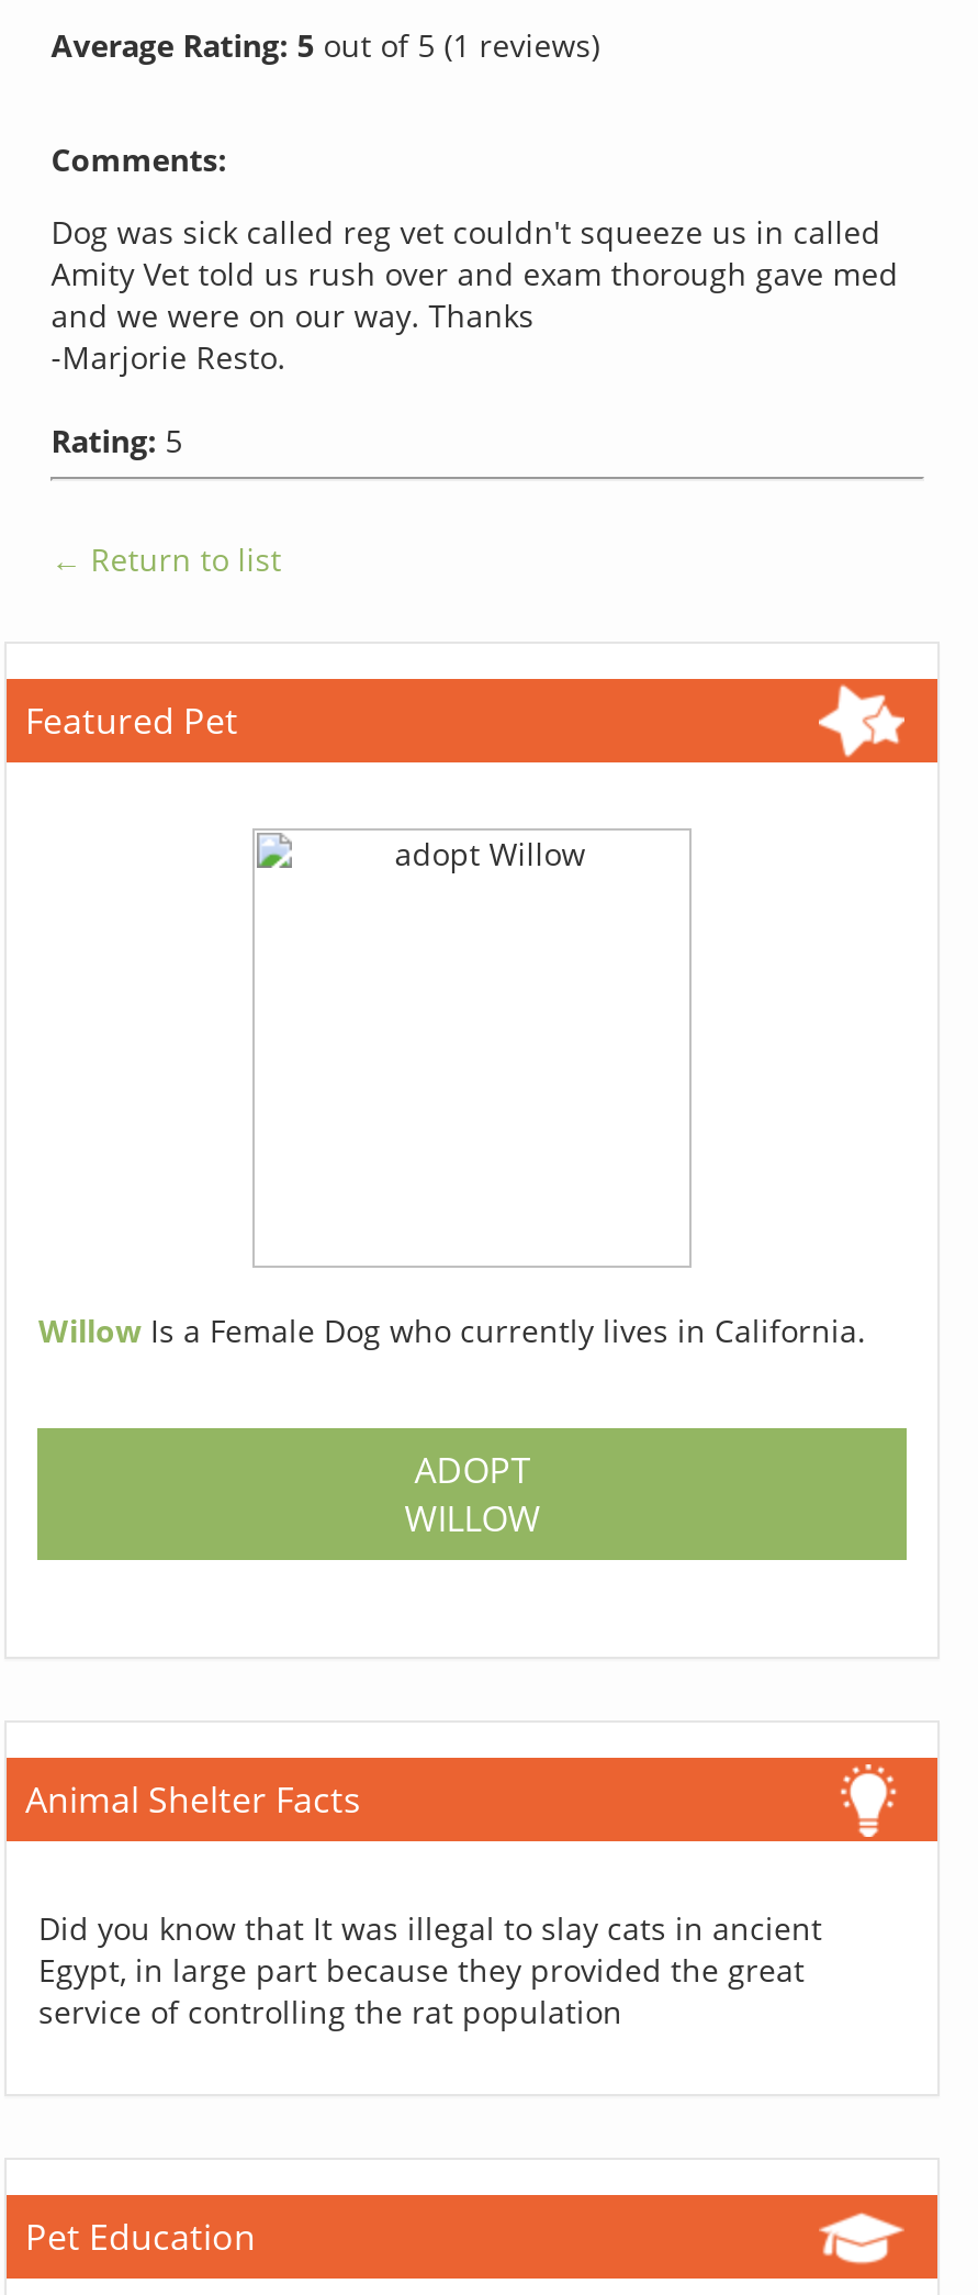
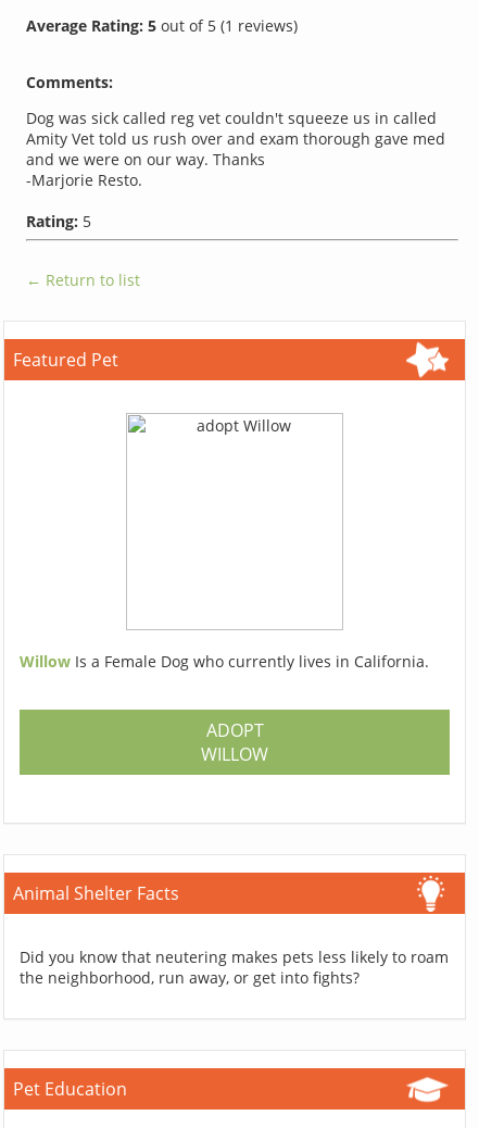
[38,1908,822,2033] Did you know that It was illegal to slay cats in ancient | Egypt, in large part because they provided the great | service of controlling the rat population -> [20,947,449,988] Did you know that neutering makes pets less likely to roam | the neighborhood, run away, or get into fights?

